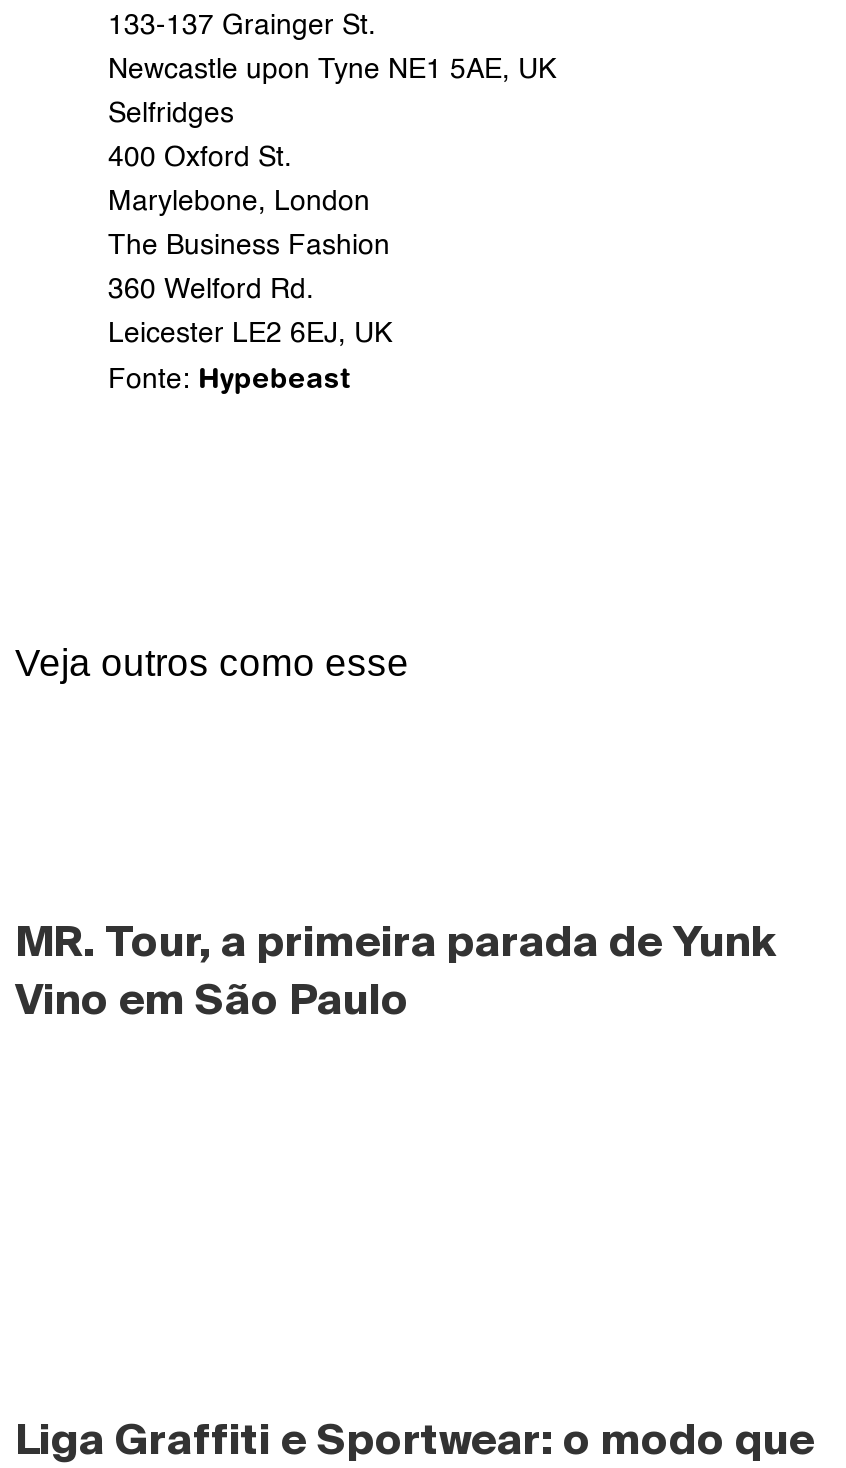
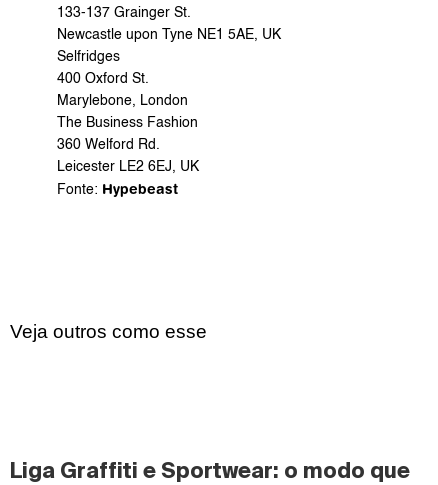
[15,916,777,1022] MR. Tour, a primeira parada de Yunk | Vino em São Paulo -> none

